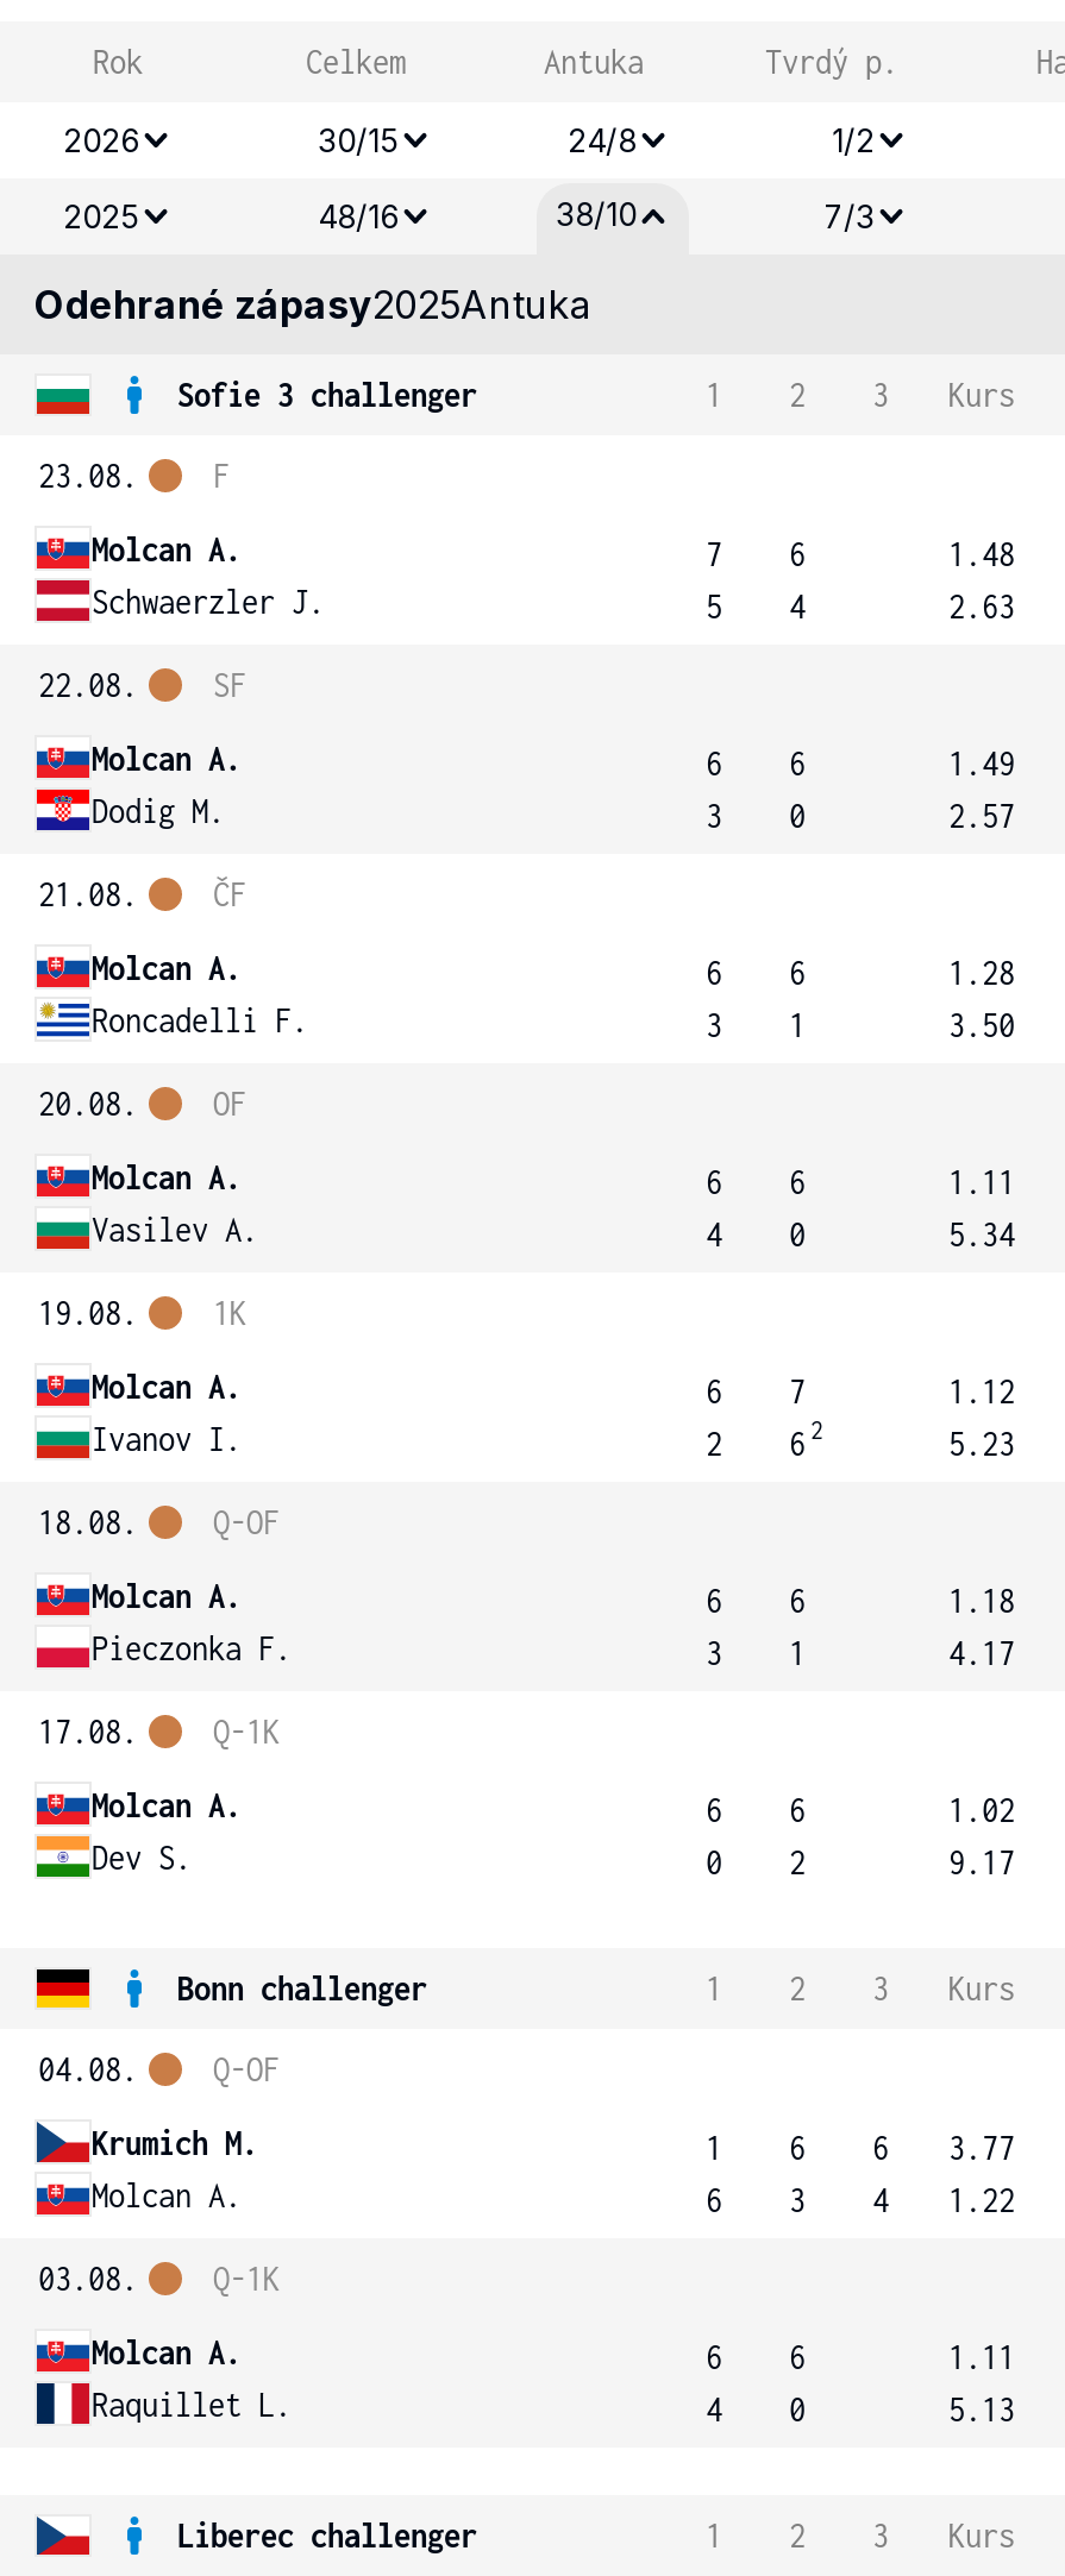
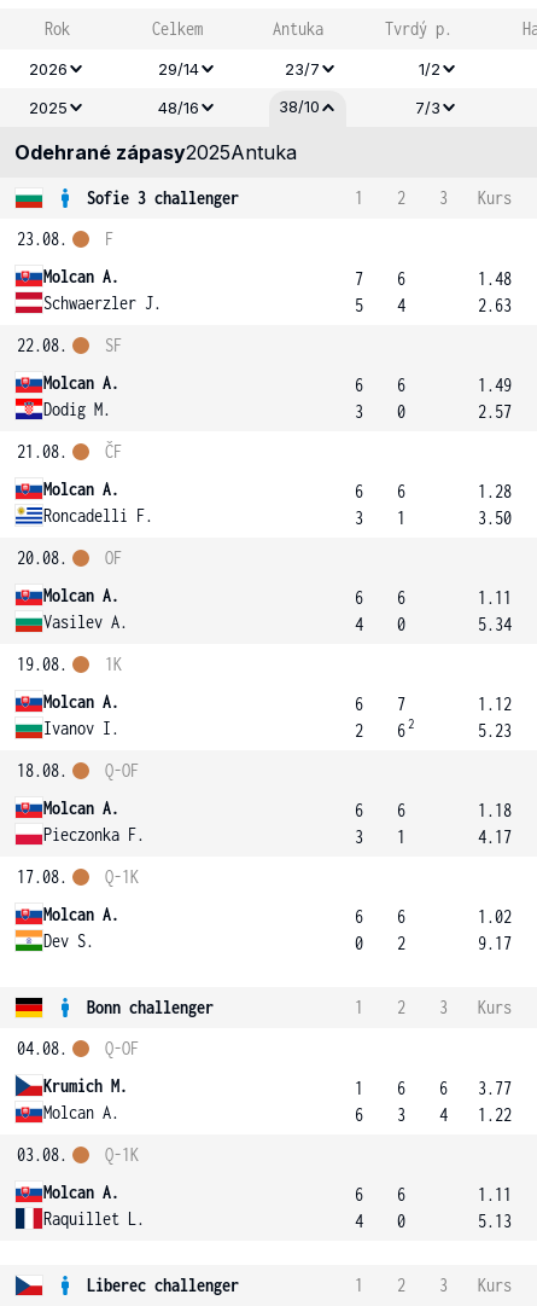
[318,120,399,158] 30/15 -> [158,59,199,78] 29/14
[568,120,637,158] 24/8 -> [285,59,320,78] 23/7

